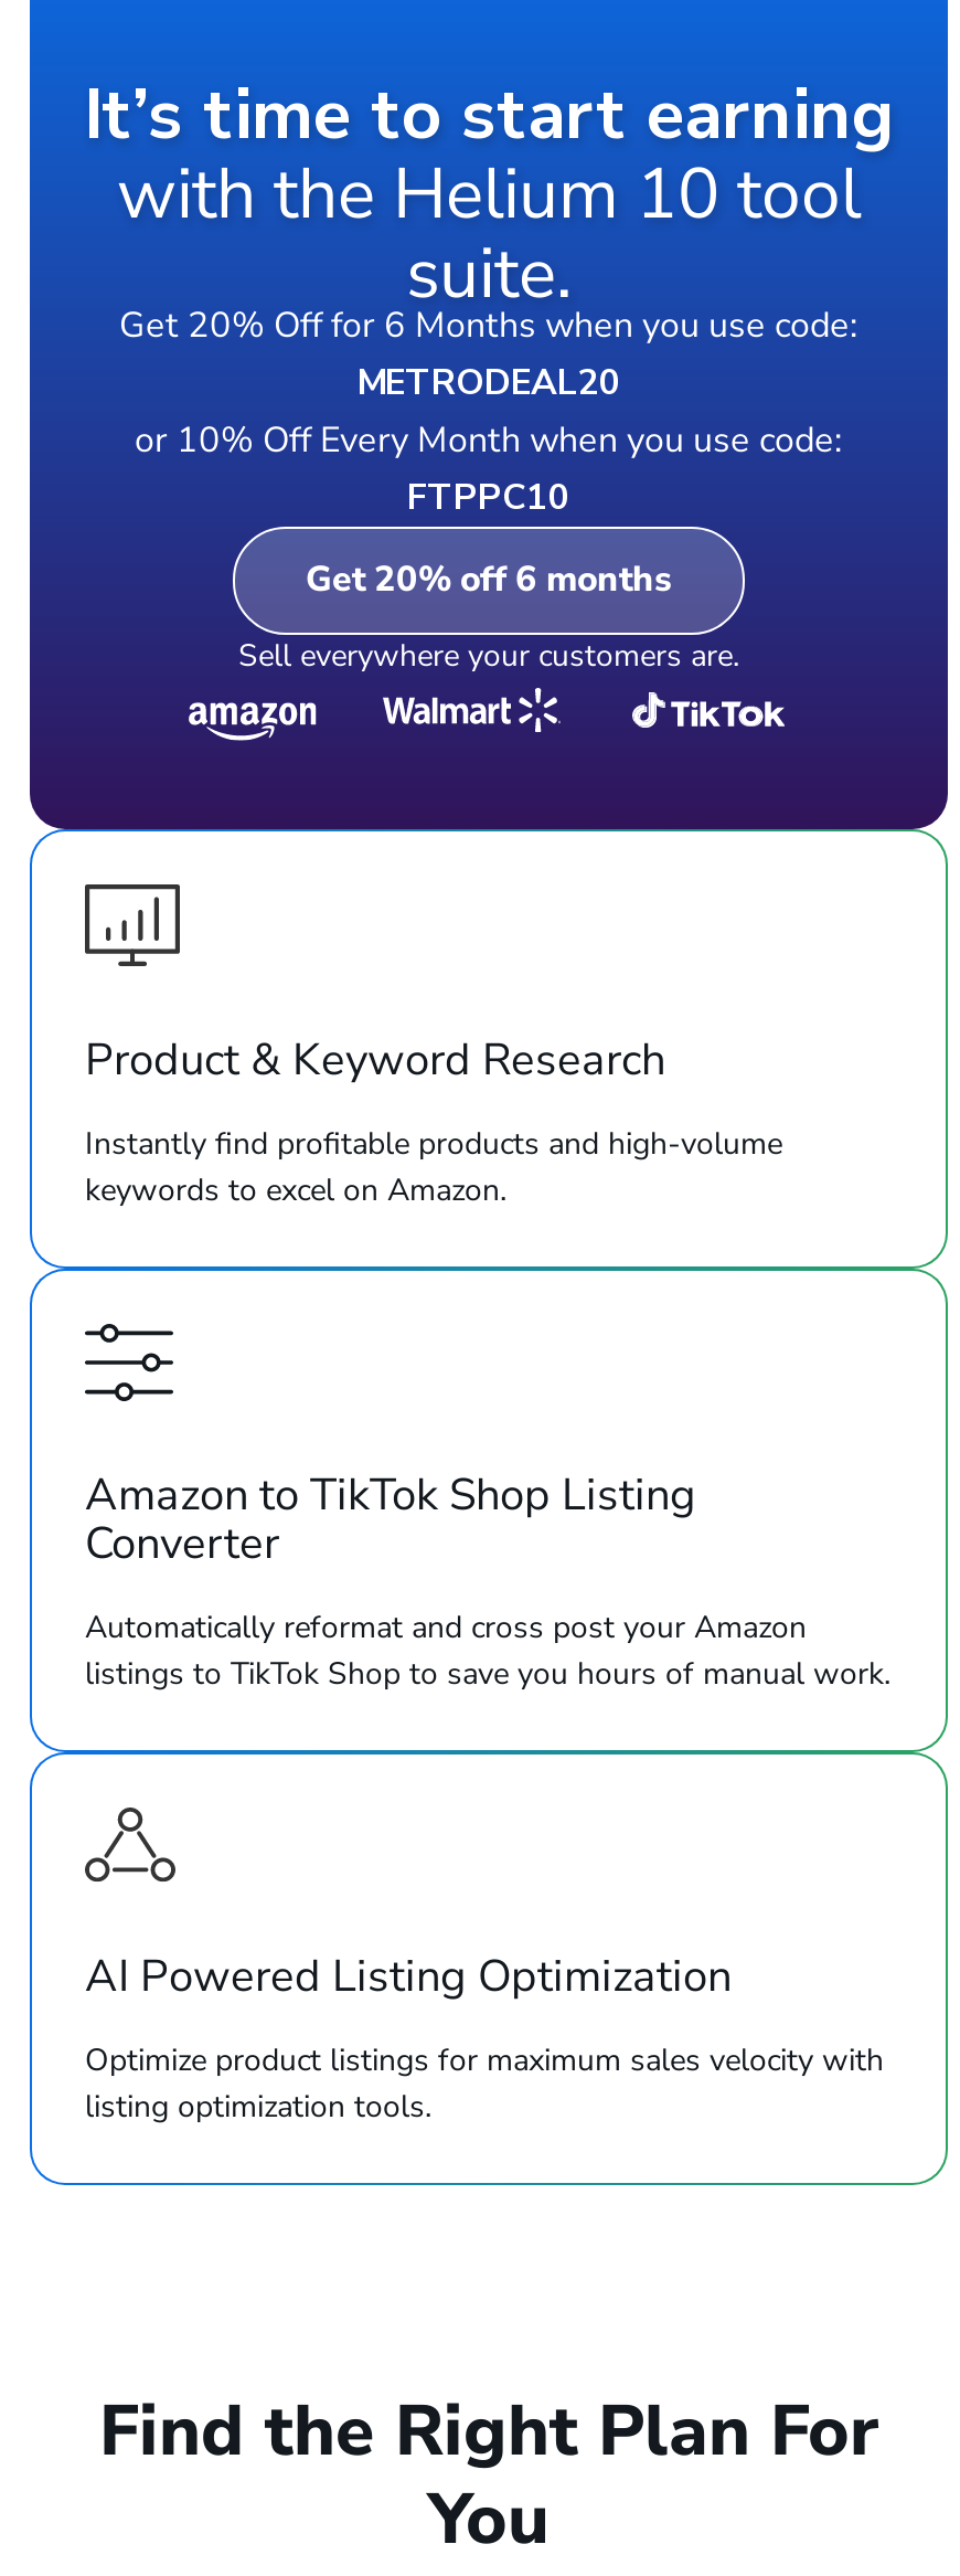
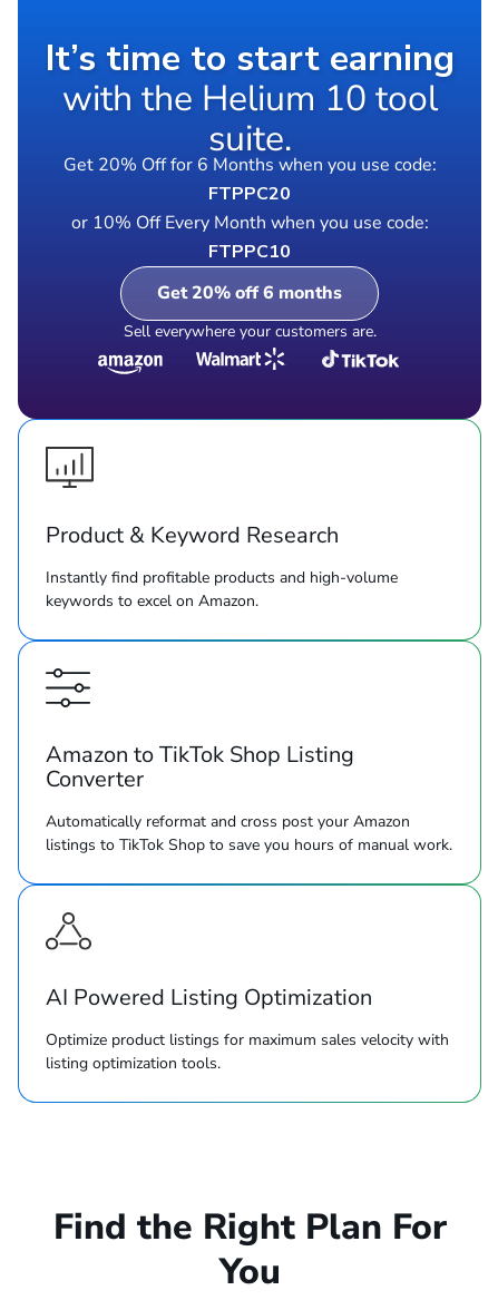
[356,359,621,407] METRODEAL20 -> [208,182,291,206] FTPPC20

